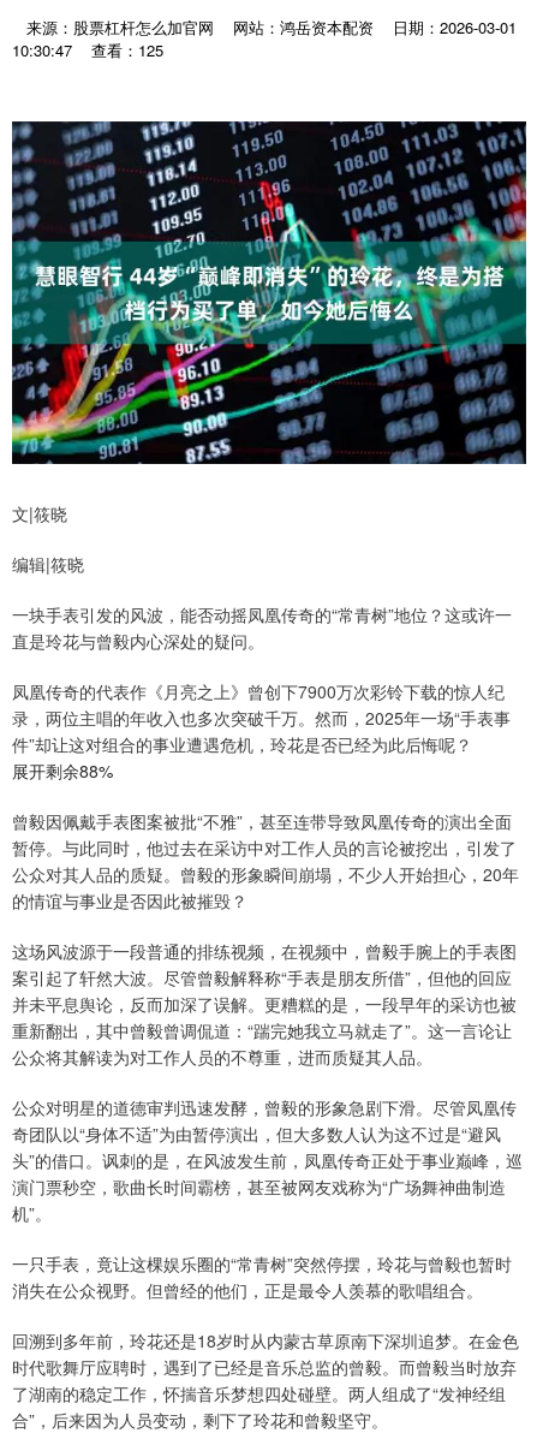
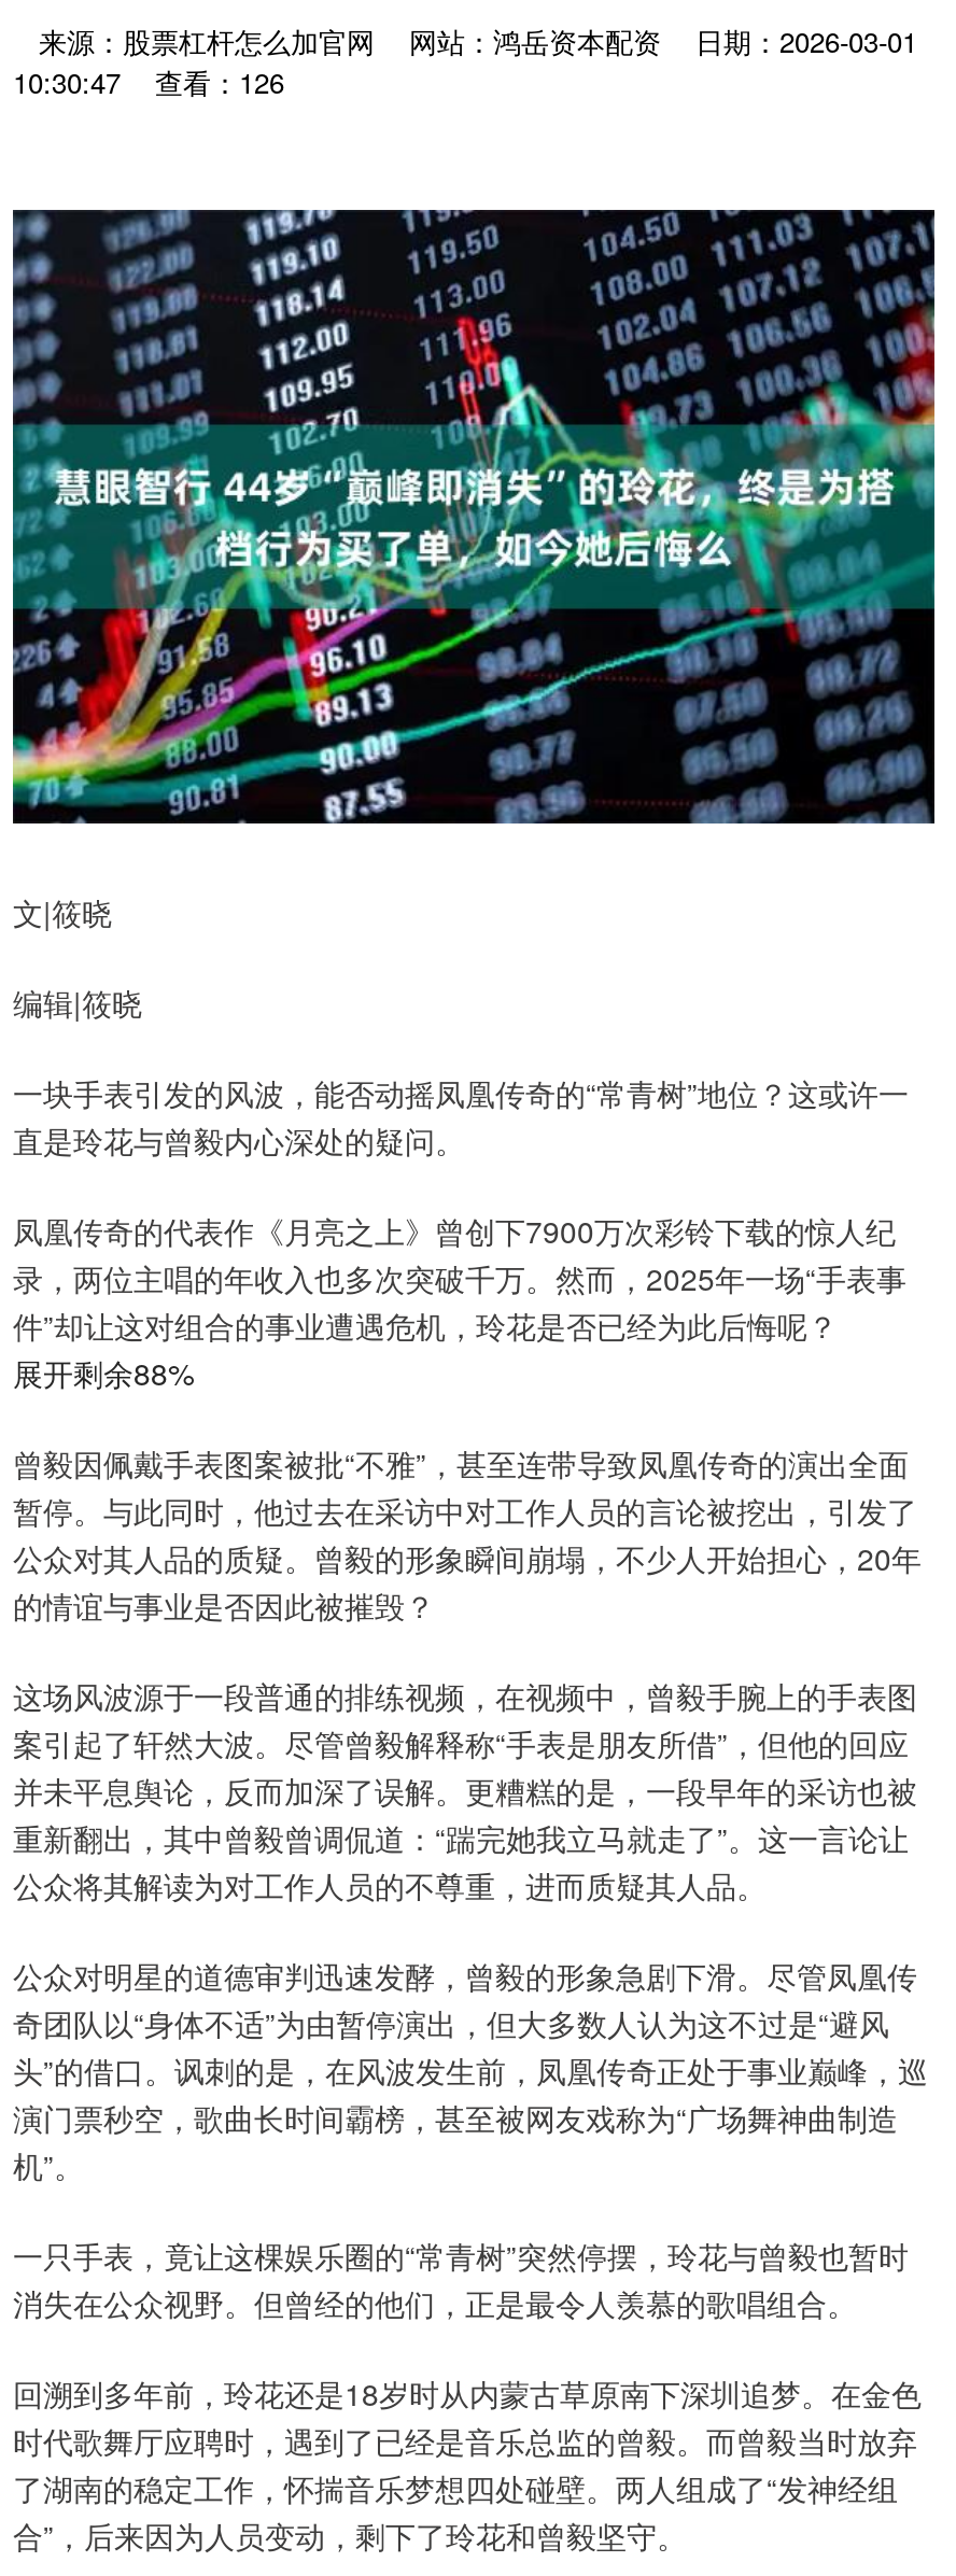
[12,38,163,61] 10:30:47 查看：125 -> [13,61,284,102] 10:30:47 查看：126

